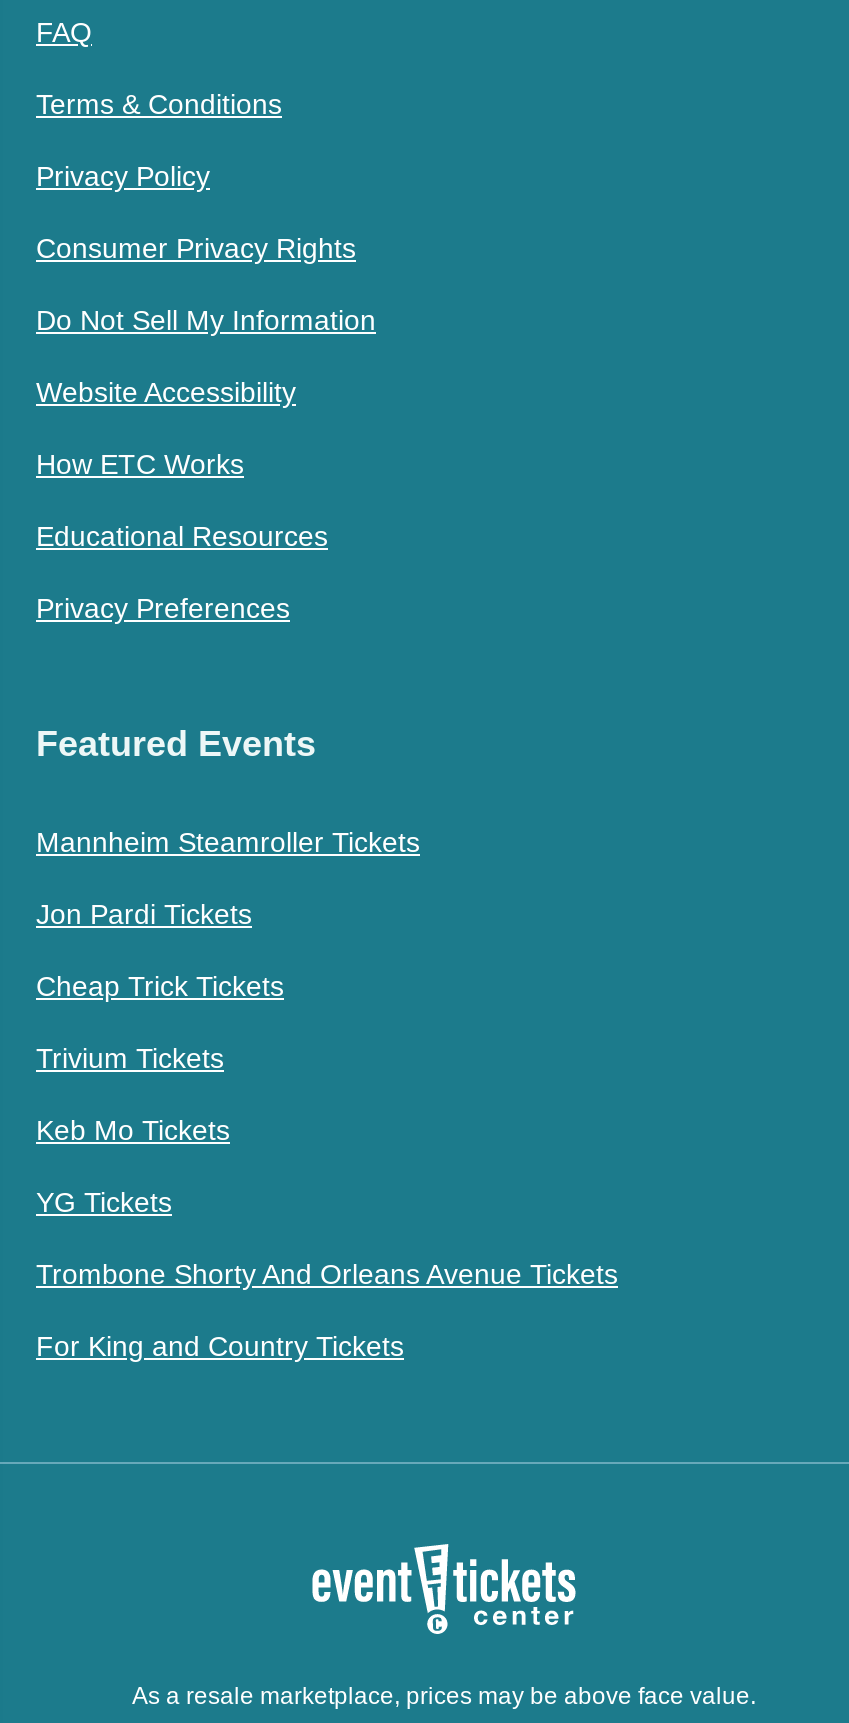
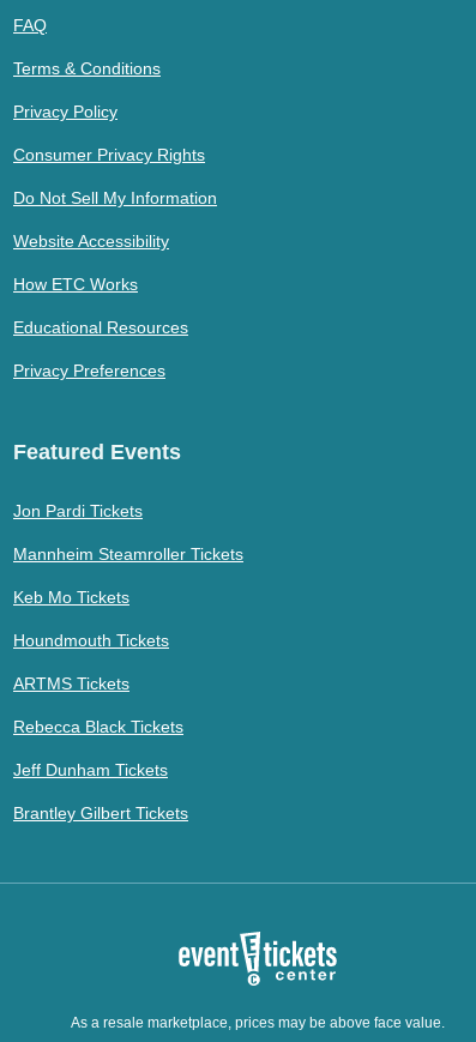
moved [36,825,420,857] -> [13,544,243,563]: Mannheim Steamroller Tickets
moved [36,897,252,929] -> [13,501,143,520]: Jon Pardi Tickets
[36,969,284,1073] Cheap Trick Tickets | Trivium Tickets -> none
moved [36,1113,230,1145] -> [13,587,129,606]: Keb Mo Tickets
[36,1185,618,1361] YG Tickets | Trombone Shorty And Orleans Avenue Tickets | For King and Country Tickets -> [13,630,188,822] Houndmouth Tickets | ARTMS Tickets | Rebecca Black Tickets | Jeff Dunham Tickets | Brantley Gilbert Tickets

